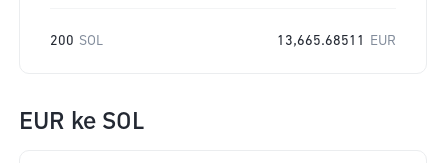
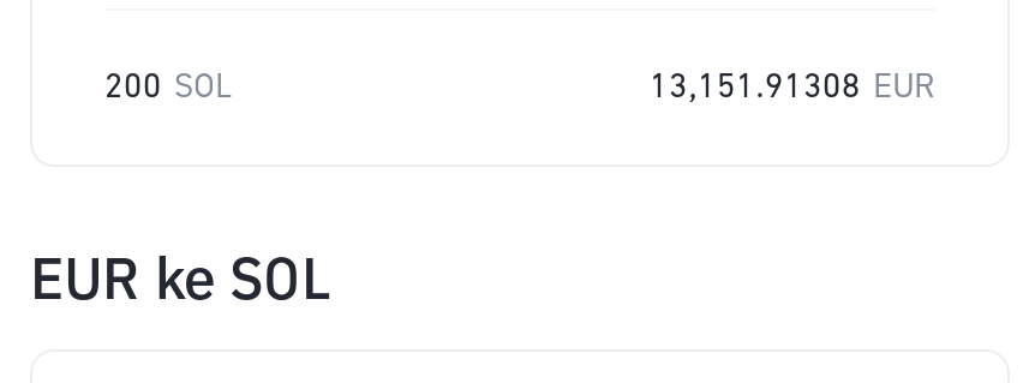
[277,34,396,48] 13,665.68511 EUR -> [650,71,935,104] 13,151.91308 EUR

